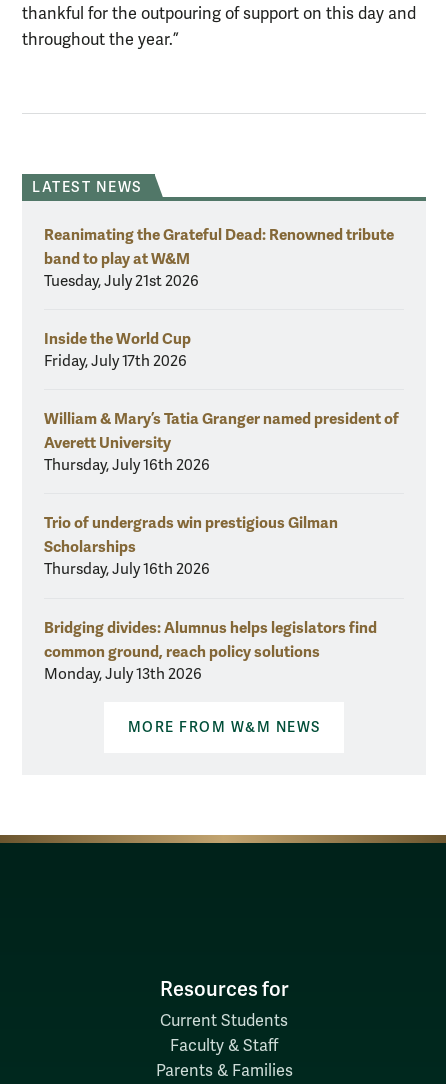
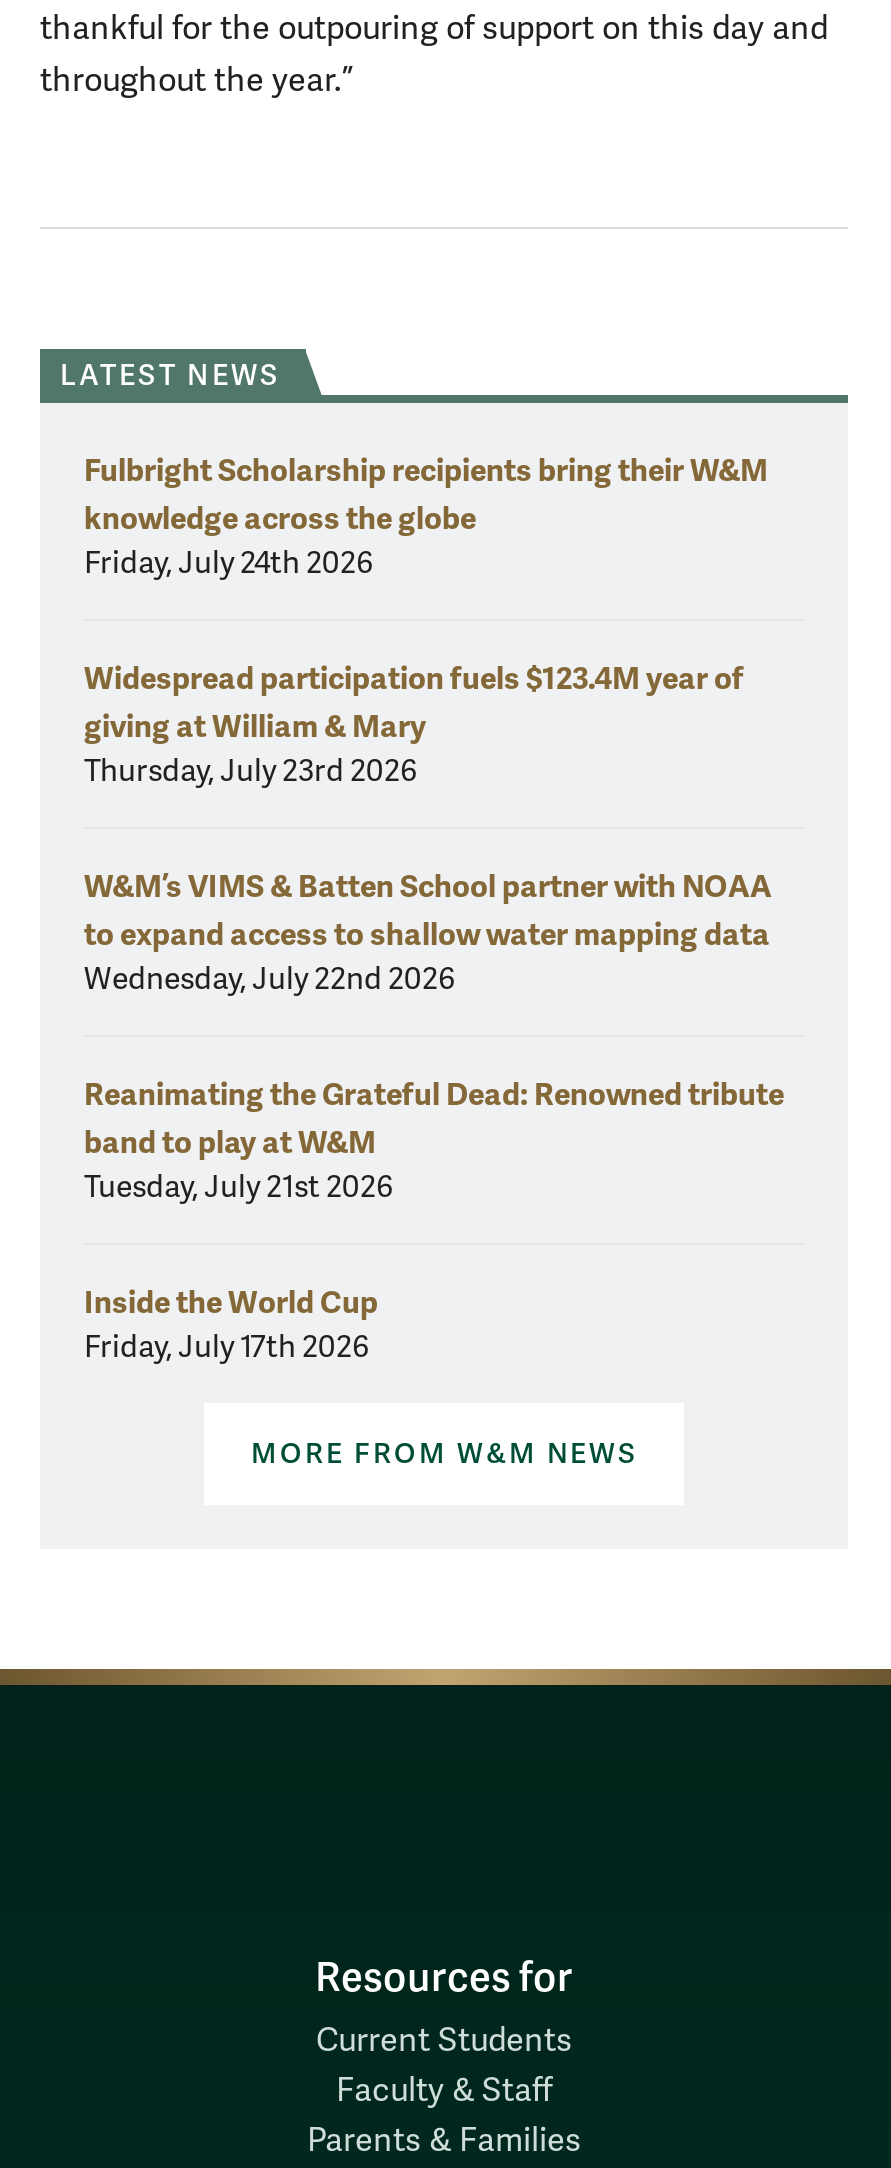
none -> [84,450,772,997] Fulbright Scholarship recipients bring their W&M | knowledge across the globe | Friday, July 24th 2026 | Widespread participation fuels $123.4M year of | giving at William & Mary | Thursday, July 23rd 2026 | W&M’s VIMS & Batten School partner with NOAA | to expand access to shallow water mapping data | Wednesday, July 22nd 2026
moved [44,225,394,370] -> [84,1075,784,1365]: Reanimating the Grateful Dead: Renowned tribute | band to play at W&M | Tuesday, July 21st 2026 | Inside the World Cup | Friday, July 17th 2026
[44,409,399,683] William & Mary’s Tatia Granger named president of | Averett University | Thursday, July 16th 2026 | Trio of undergrads win prestigious Gilman | Scholarships | Thursday, July 16th 2026 | Bridging divides: Alumnus helps legislators find | common ground, reach policy solutions | Monday, July 13th 2026 -> none

